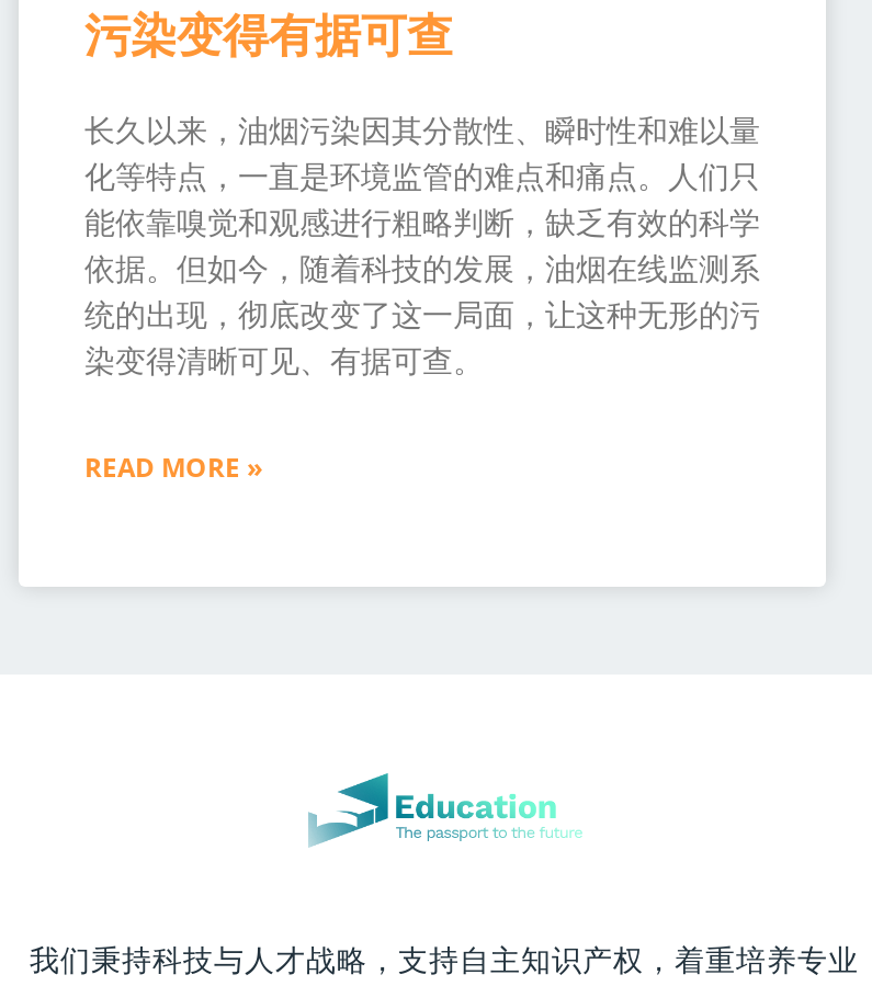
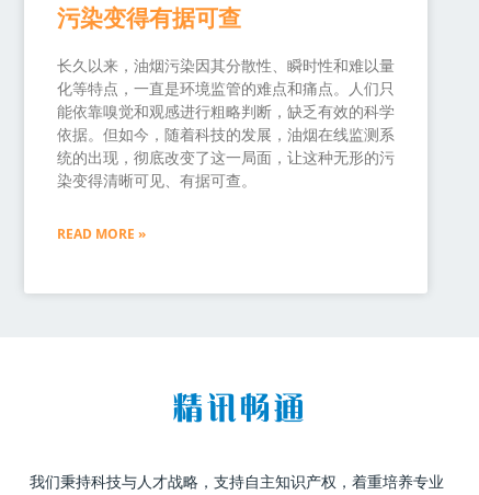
[306,771,582,848] [image] -> [169,389,304,424] [image]

